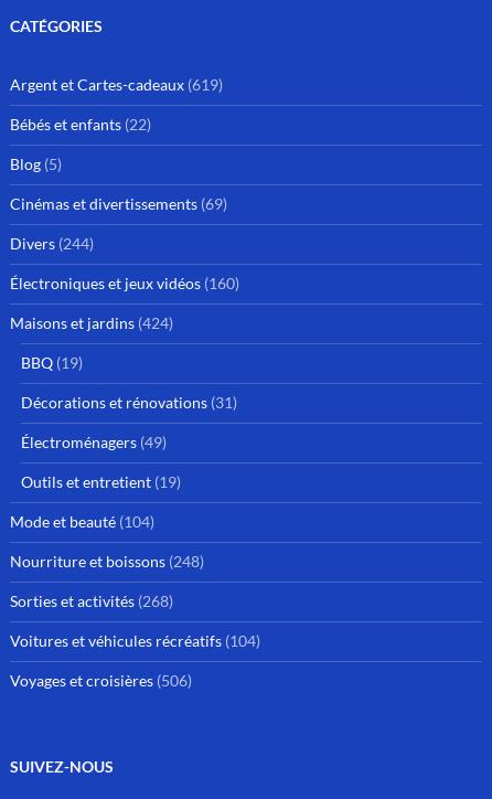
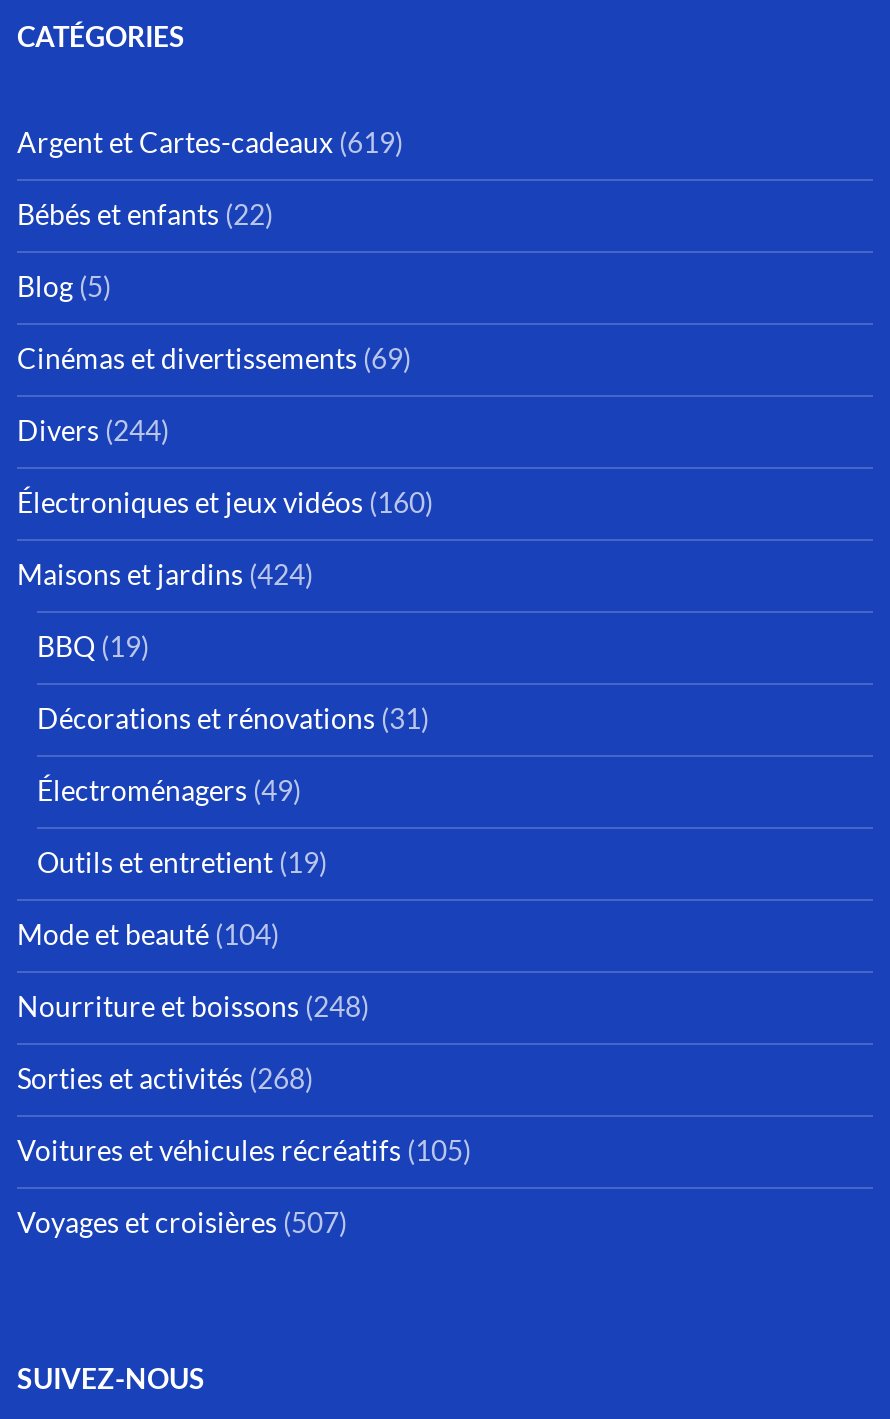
[10,631,260,650] Voitures et véhicules récréatifs (104) -> [17,1132,471,1166] Voitures et véhicules récréatifs (105)
[10,671,192,690] Voyages et croisières (506) -> [17,1204,347,1238] Voyages et croisières (507)

